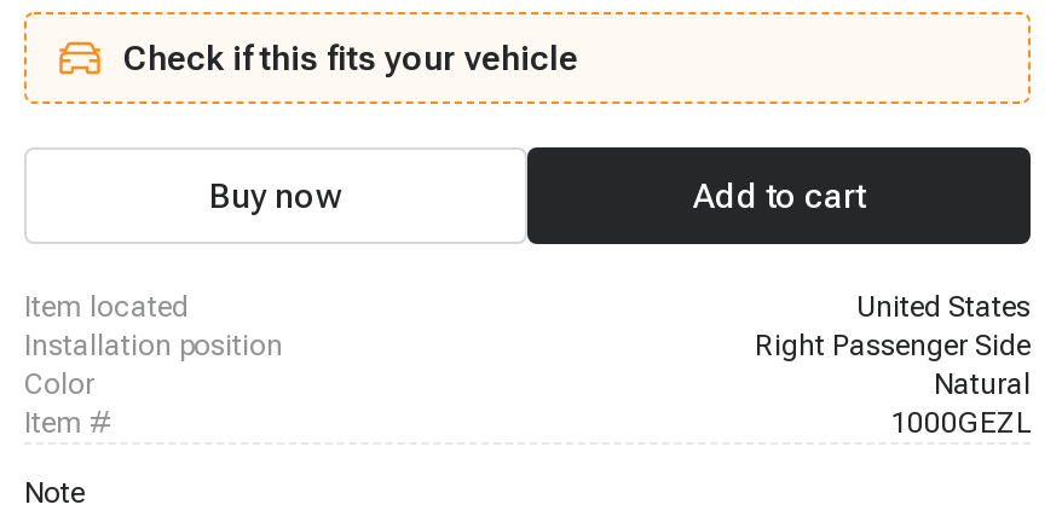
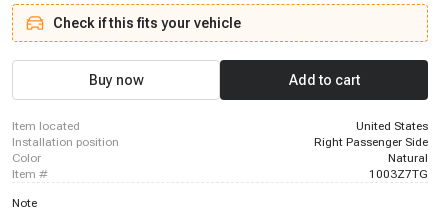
[890,406,1031,440] 1000GEZL -> [369,167,428,181] 1003Z7TG

